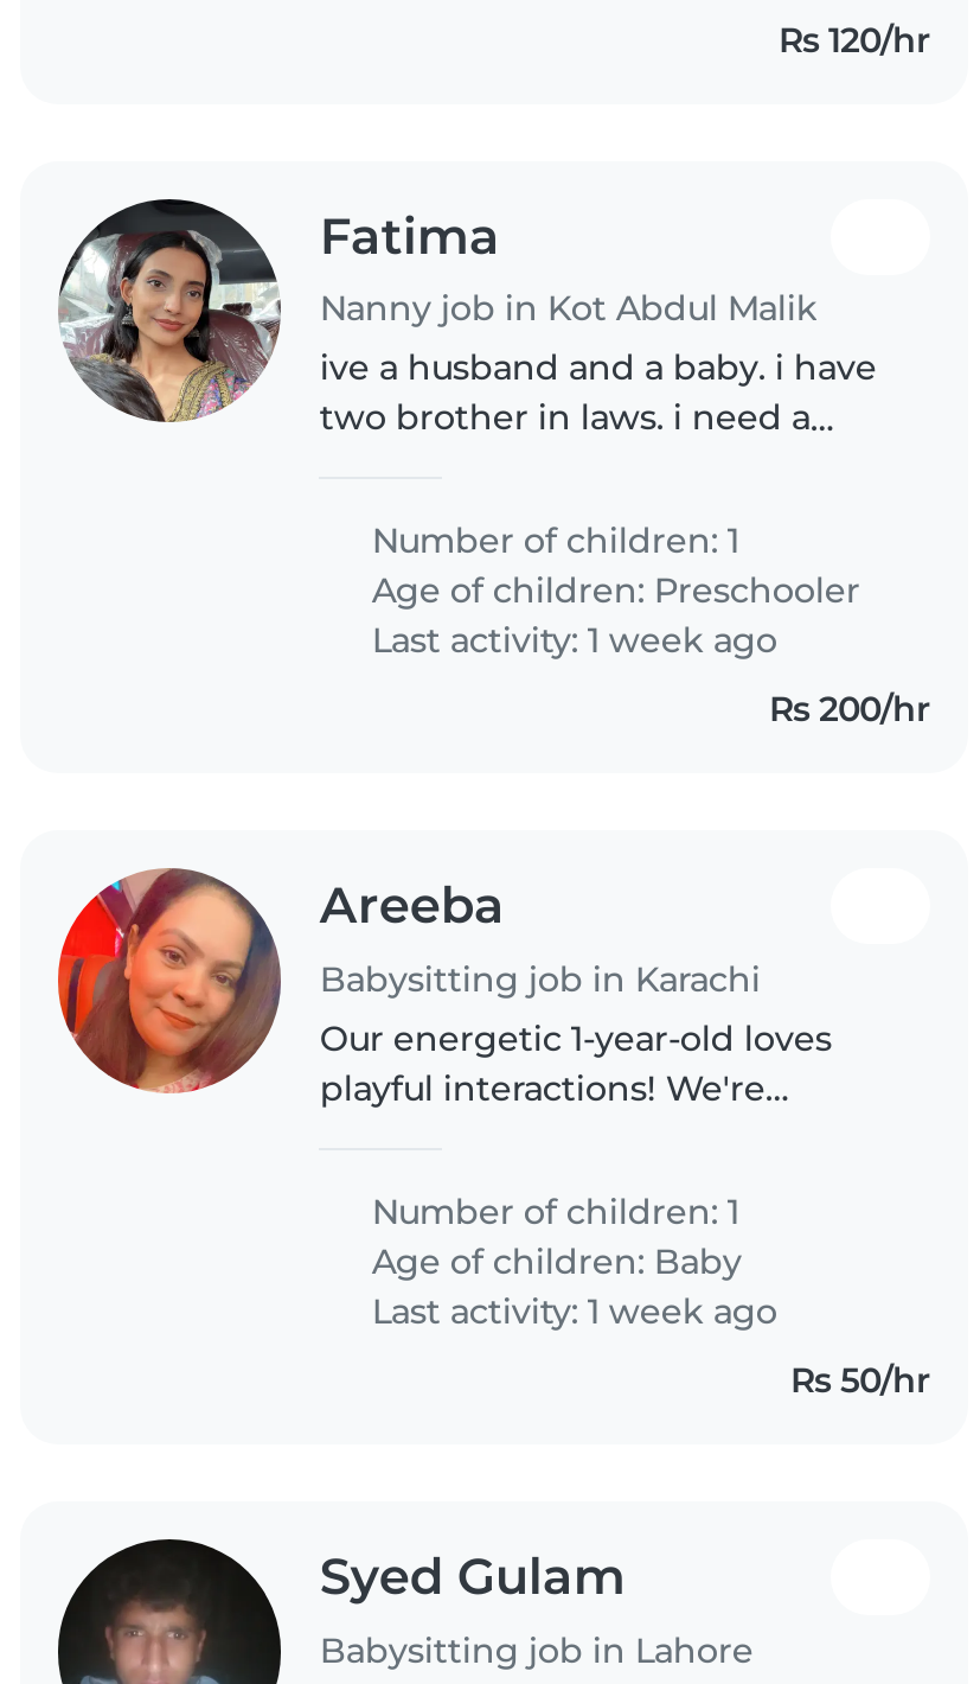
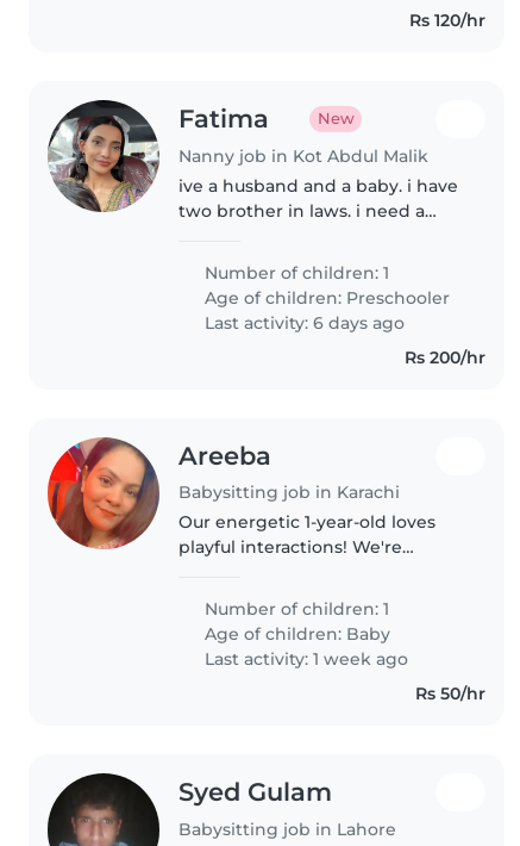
none -> [317,109,354,127] New
[362,620,777,663] Last activity: 1 week ago -> [200,312,405,333] Last activity: 6 days ago

